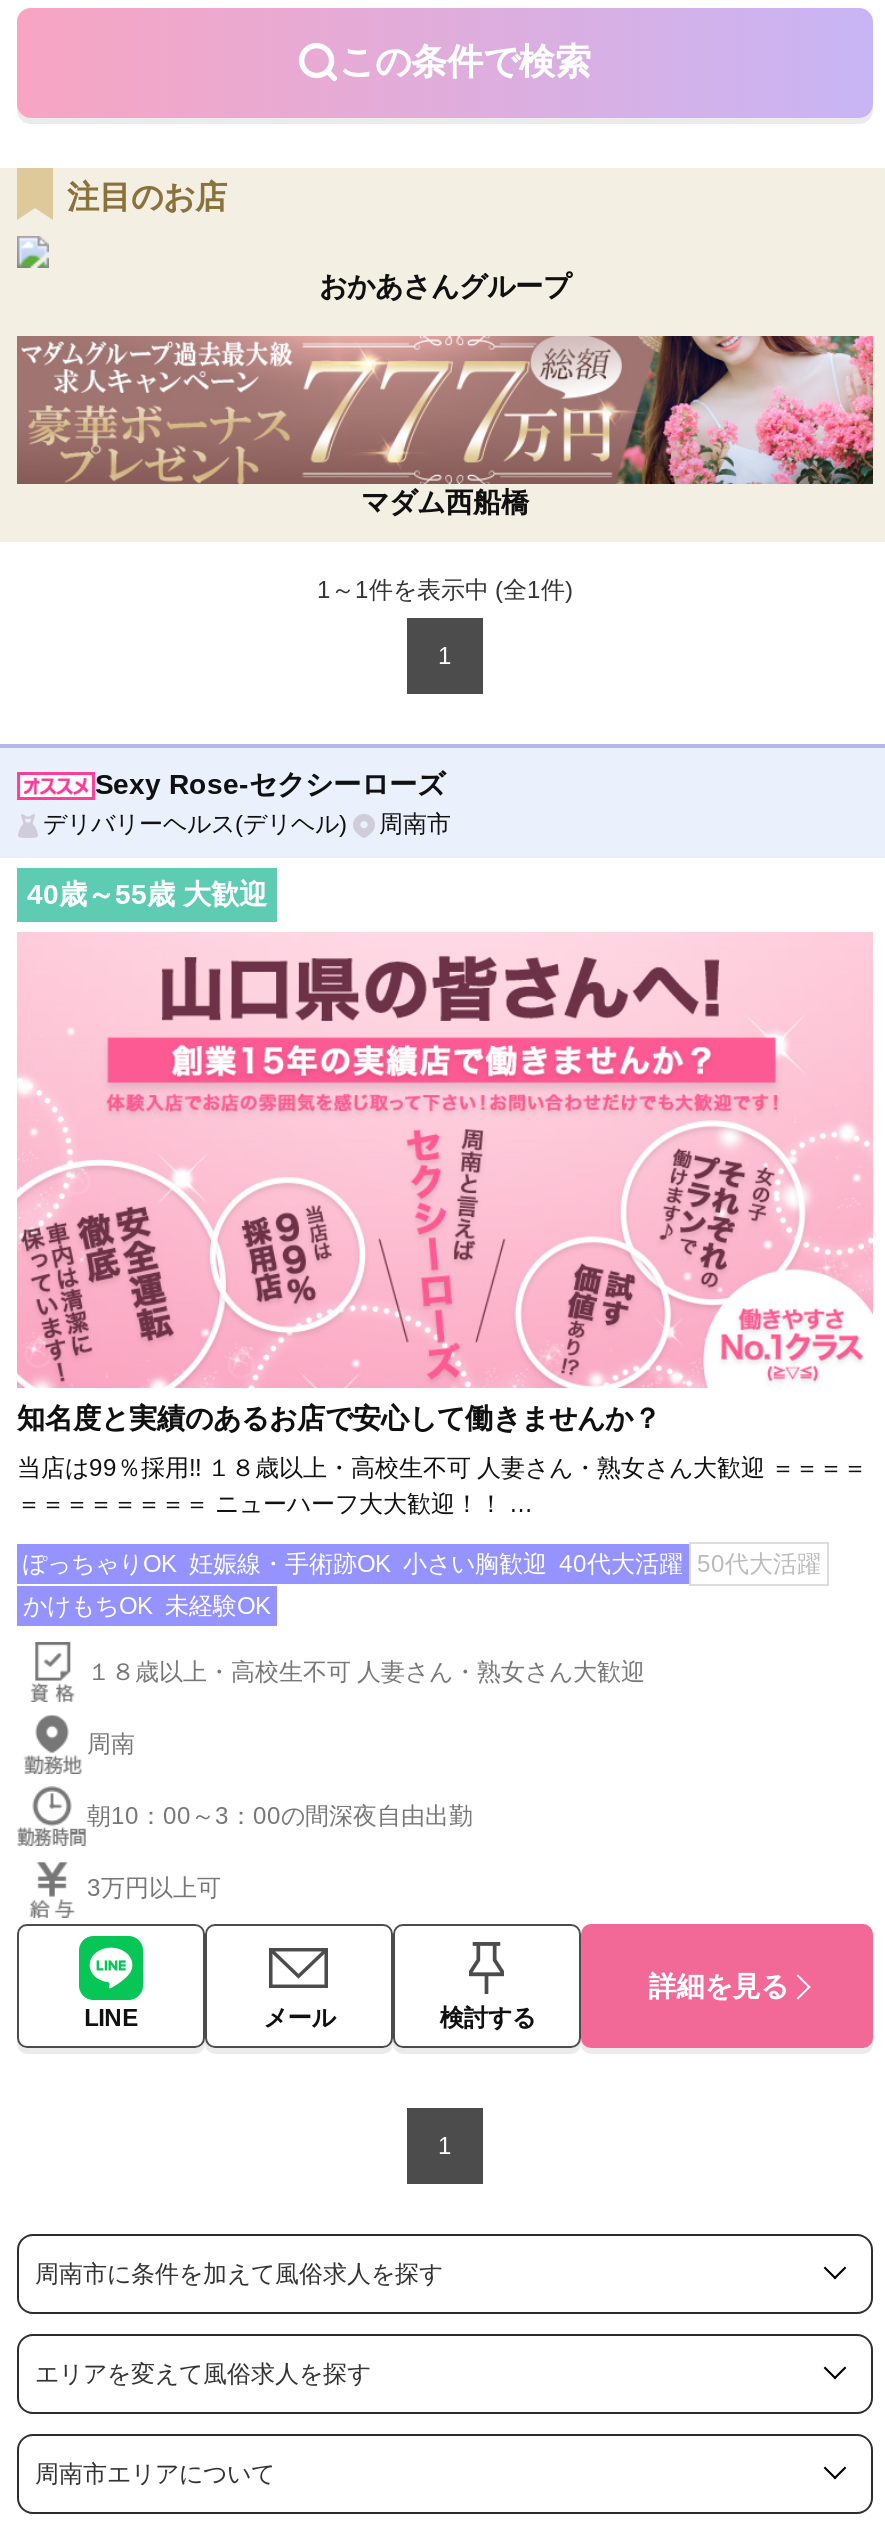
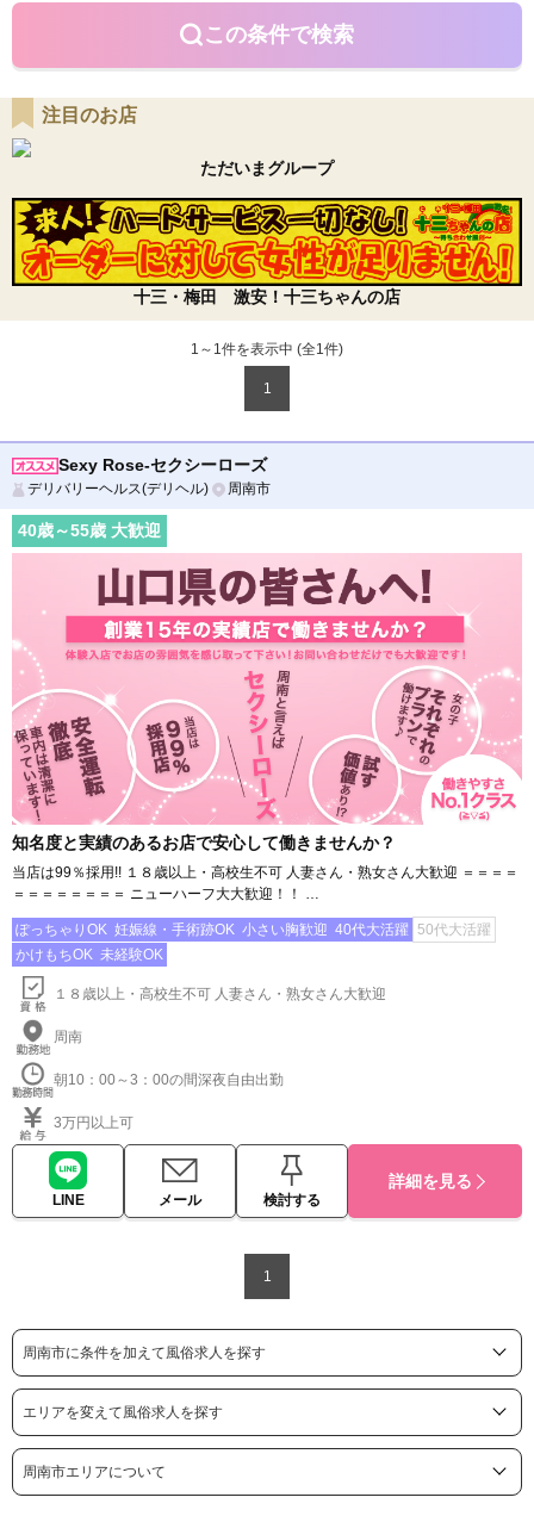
[319,270,571,302] おかあさんグループ -> [200,159,334,178] ただいまグループ
[15,334,875,518] [image] | マダム西船橋 -> [12,197,523,307] [image] | 十三・梅田 激安！十三ちゃんの店

